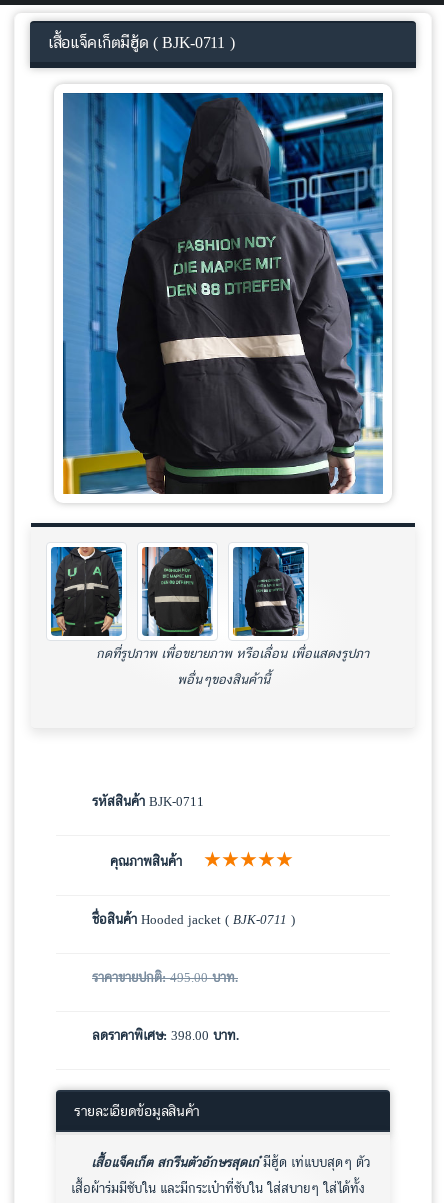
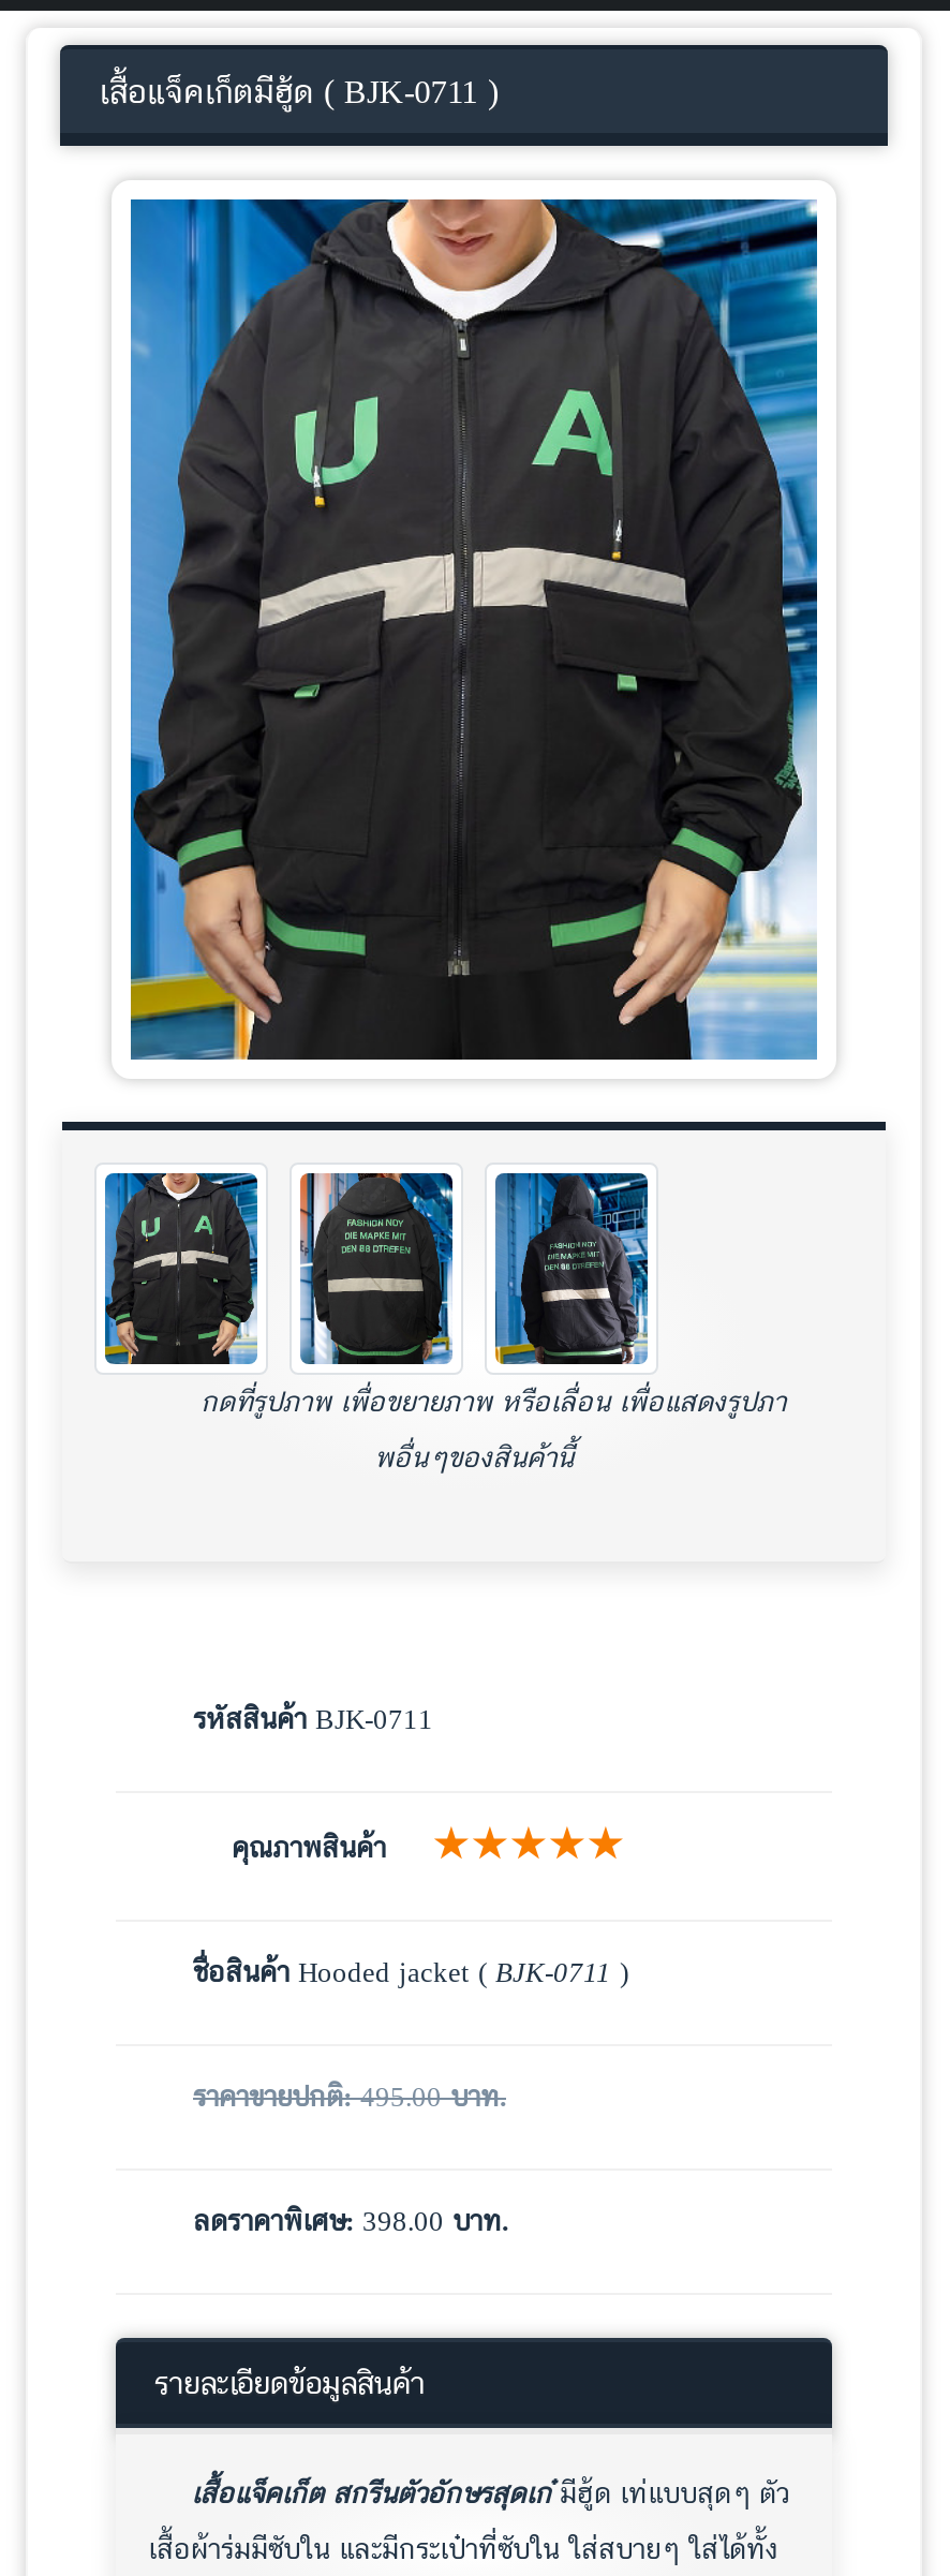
[62,92,384,495] [image] -> [129,197,819,1062] [image]

